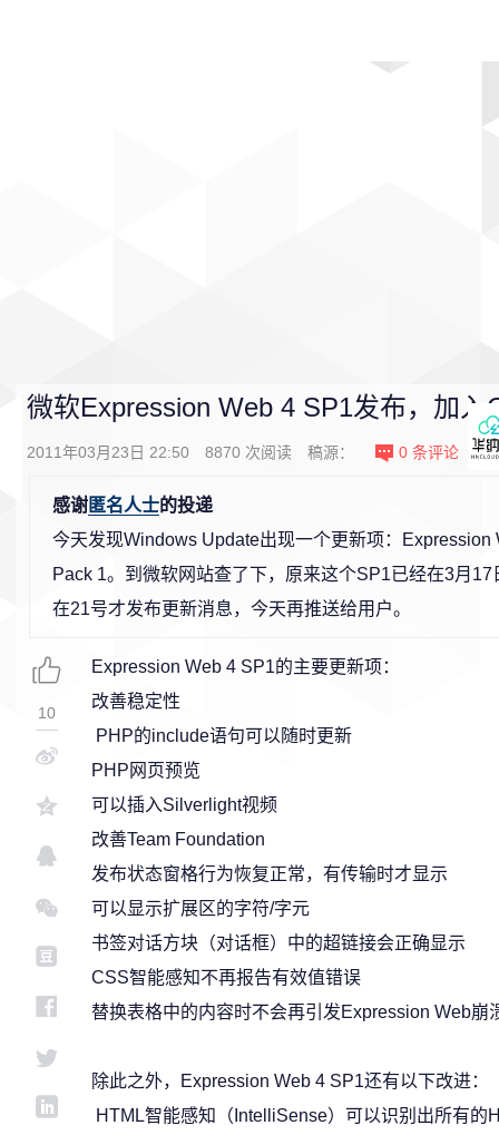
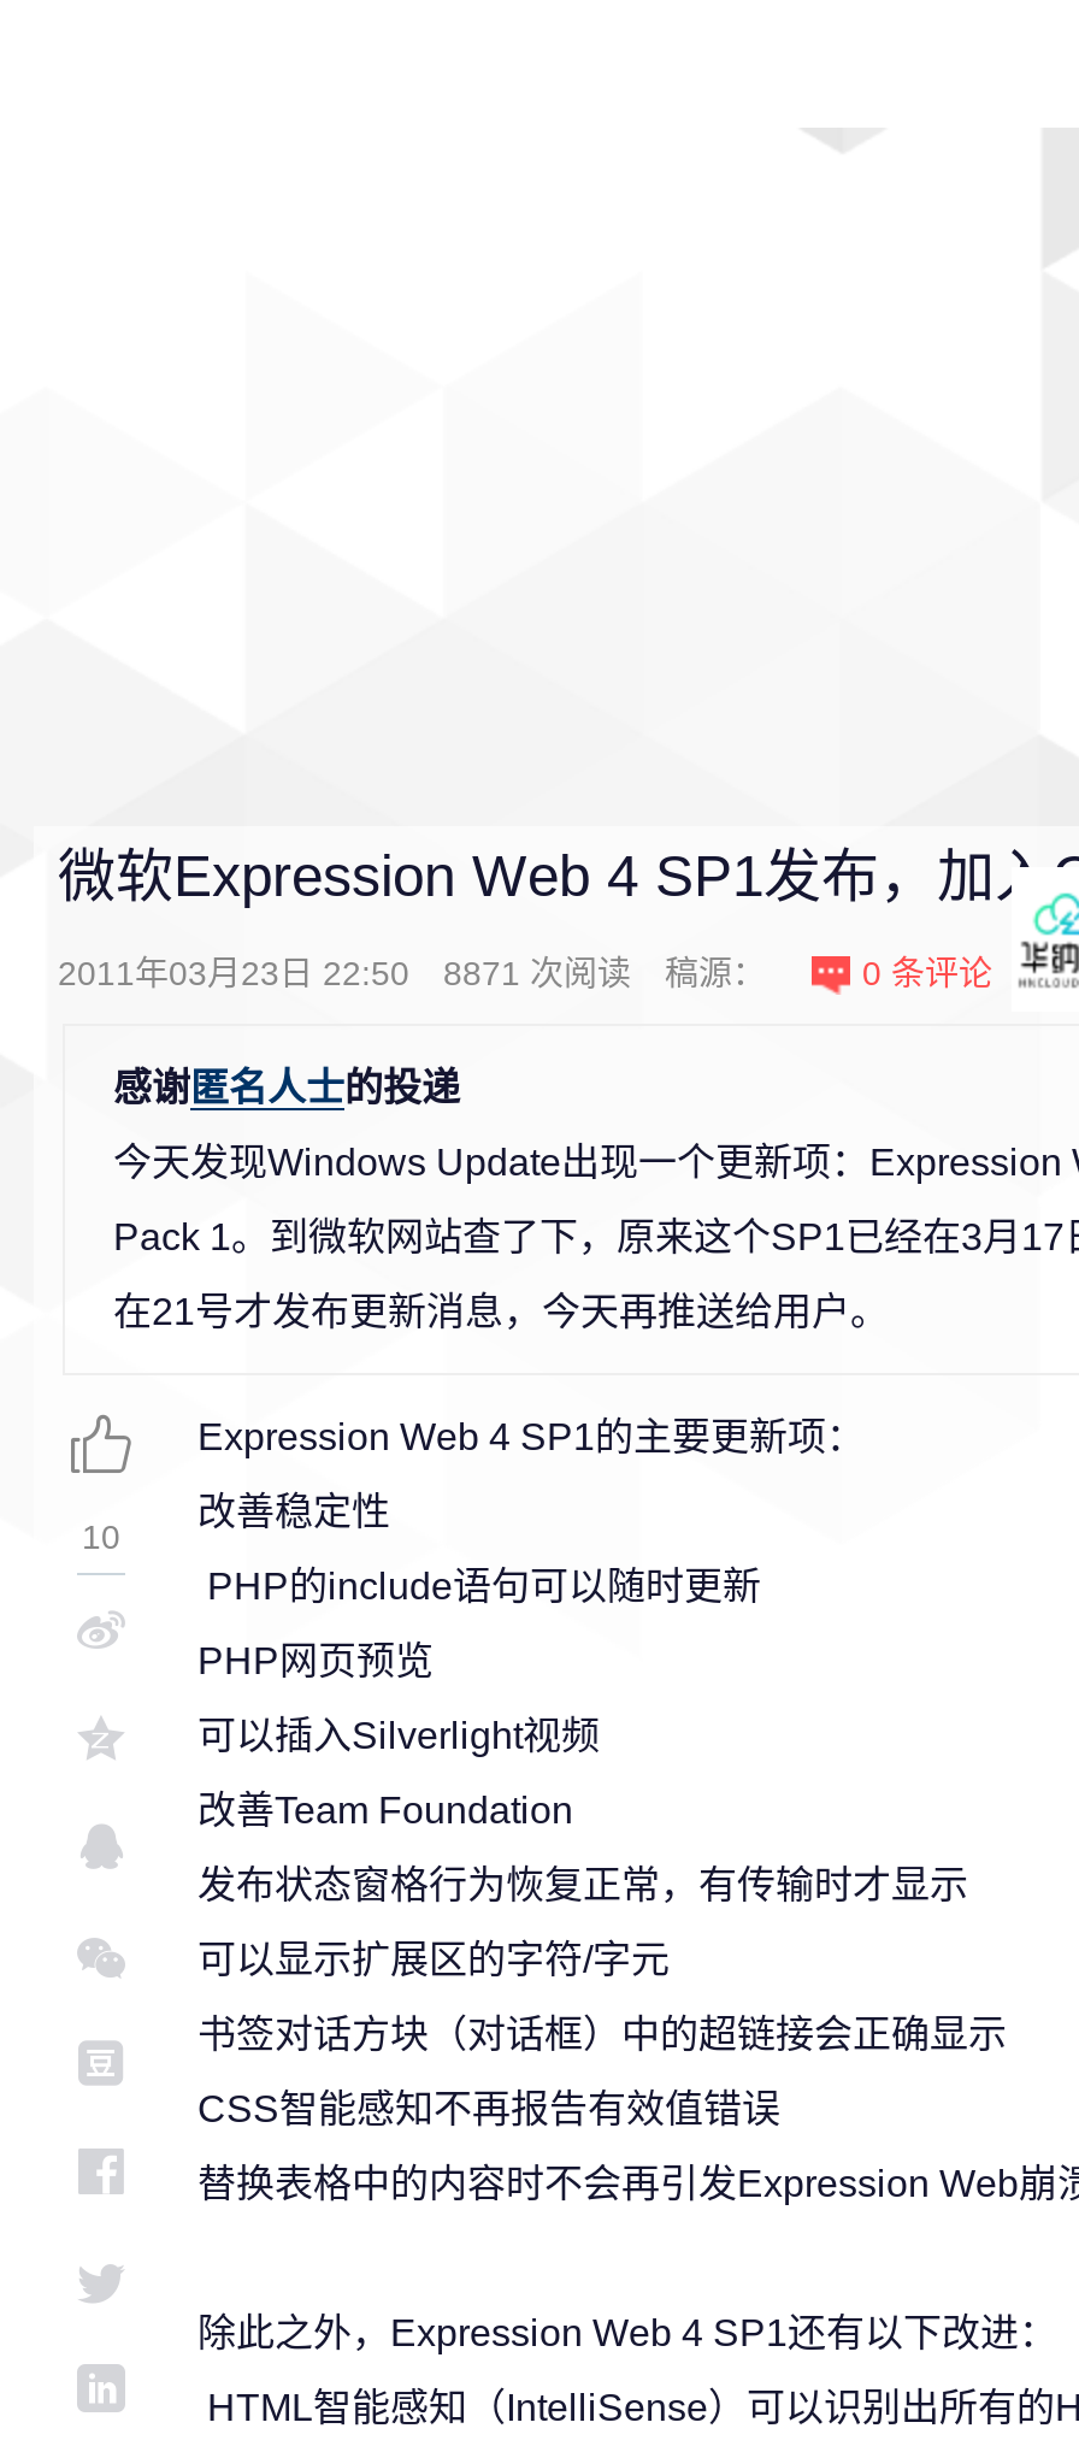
[27,443,354,461] 2011年03月23日 22:50 8870次阅读 稿源： -> [58,954,766,992] 2011年03月23日 22:50 8871次阅读 稿源：

